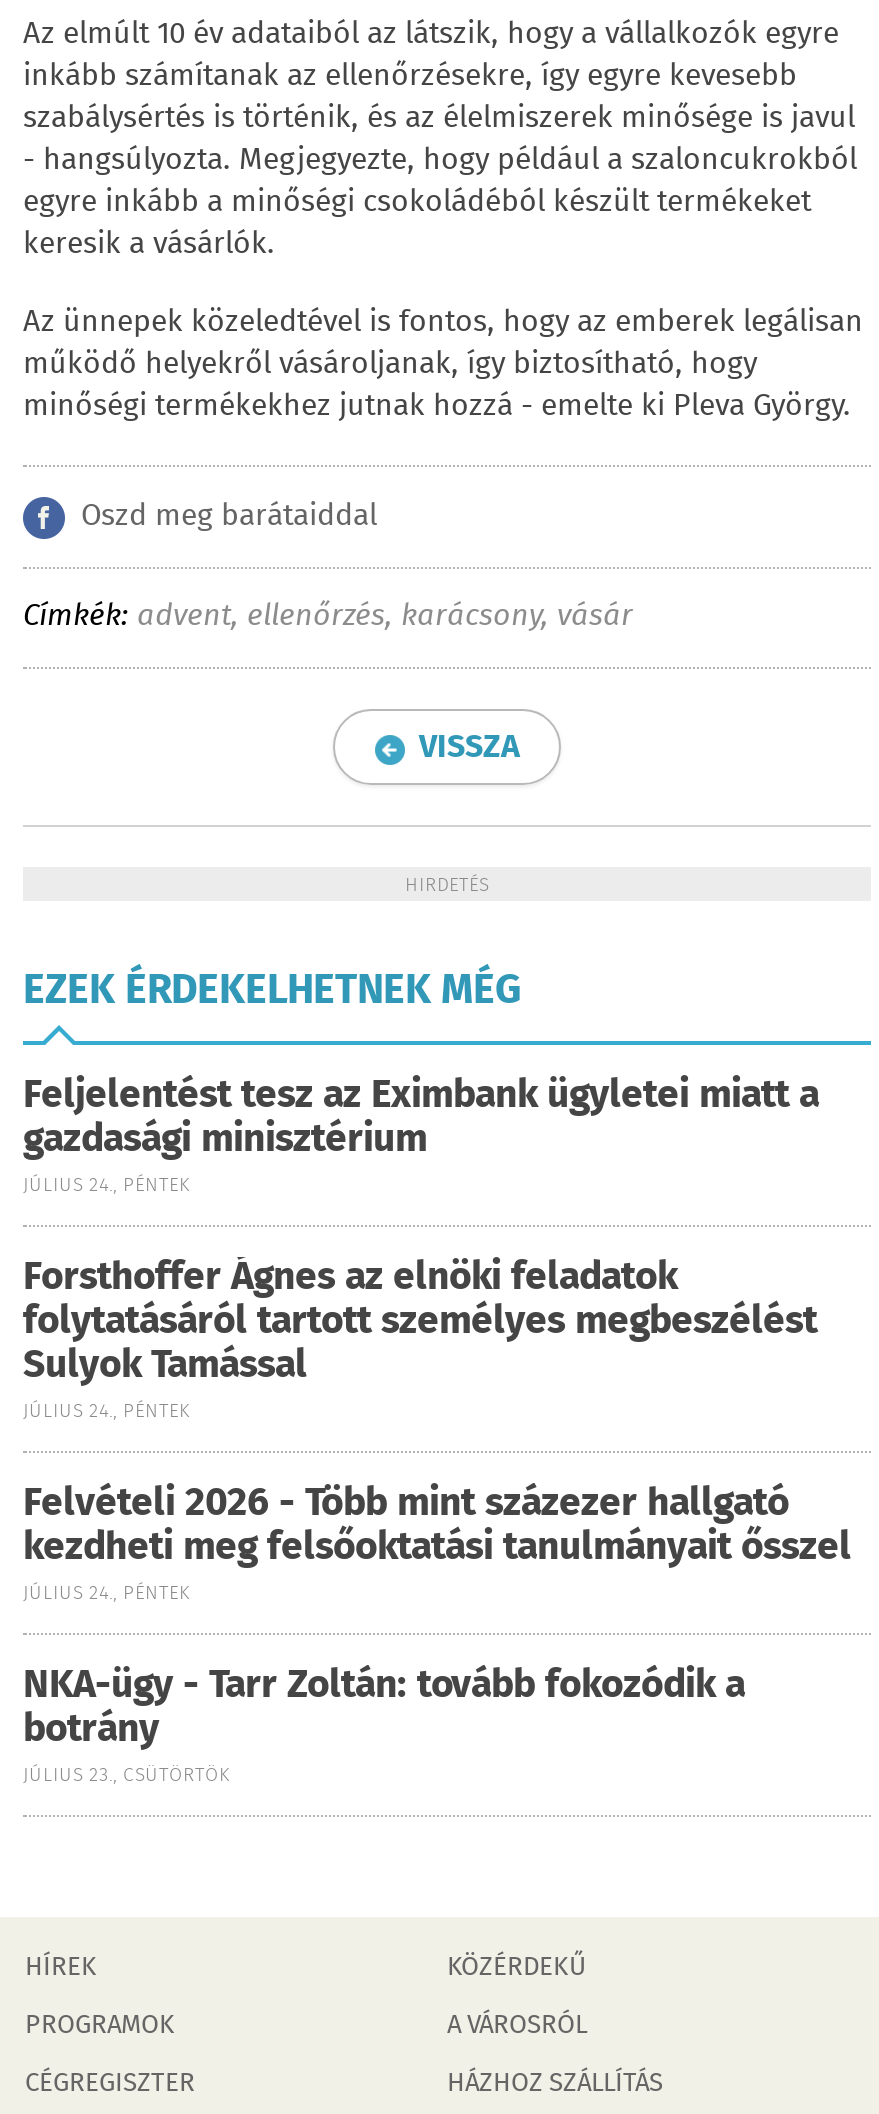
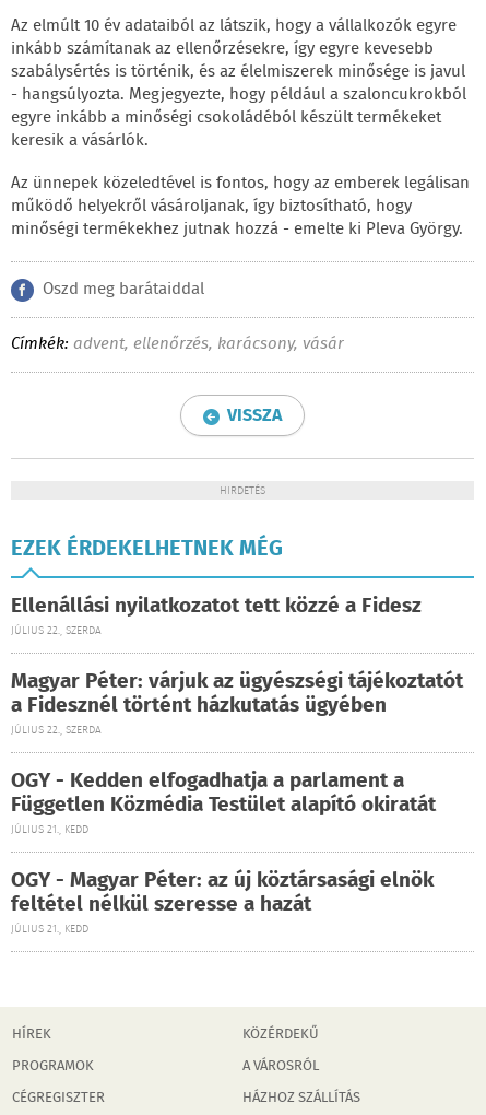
[23,1067,819,1201] Feljelentést tesz az Eximbank ügyletei miatt a | gazdasági minisztérium | JÚLIUS 24., PÉNTEK -> [11,590,422,639] Ellenállási nyilatkozatot tett közzé a Fidesz | JÚLIUS 22., SZERDA
[23,1249,817,1427] Forsthoffer Ágnes az elnöki feladatok | folytatásáról tartott személyes megbeszélést | Sulyok Tamással | JÚLIUS 24., PÉNTEK -> [11,666,463,739] Magyar Péter: várjuk az ügyészségi tájékoztatót | a Fidesznél történt házkutatás ügyében | JÚLIUS 22., SZERDA
[23,1475,851,1609] Felvételi 2026 - Több mint százezer hallgató | kezdheti meg felsőoktatási tanulmányait ősszel | JÚLIUS 24., PÉNTEK -> [11,765,436,838] OGY - Kedden elfogadhatja a parlament a | Független Közmédia Testület alapító okiratát | JÚLIUS 21., KEDD
[23,1657,745,1791] NKA-ügy - Tarr Zoltán: tovább fokozódik a | botrány | JÚLIUS 23., CSÜTÖRTÖK -> [11,865,434,938] OGY - Magyar Péter: az új köztársasági elnök | feltétel nélkül szeresse a hazát | JÚLIUS 21., KEDD

